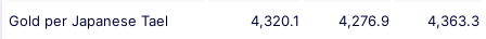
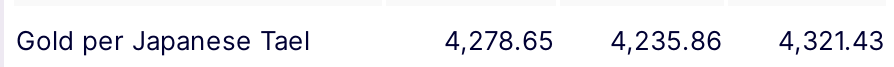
[251,12,299,30] 4,320.1 -> [444,25,554,57] 4,278.65
[338,12,389,30] 4,276.9 -> [610,25,722,57] 4,235.86
[427,12,479,30] 4,363.3 -> [778,25,884,57] 4,321.43

